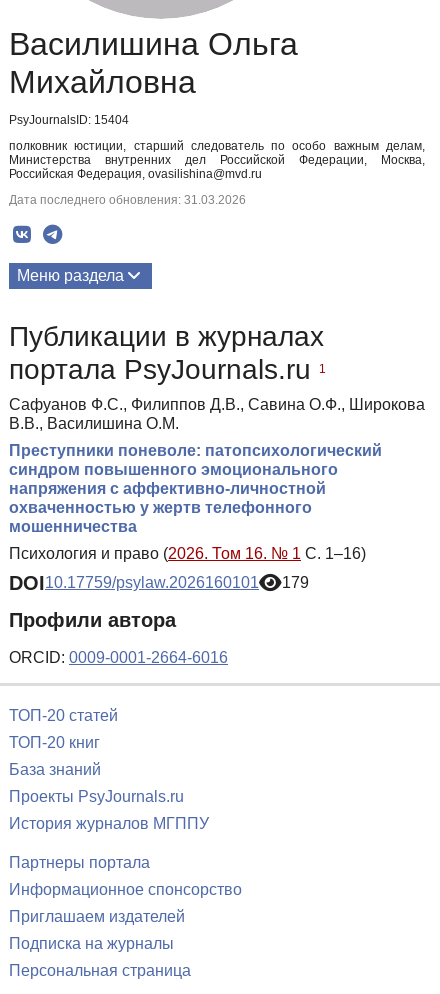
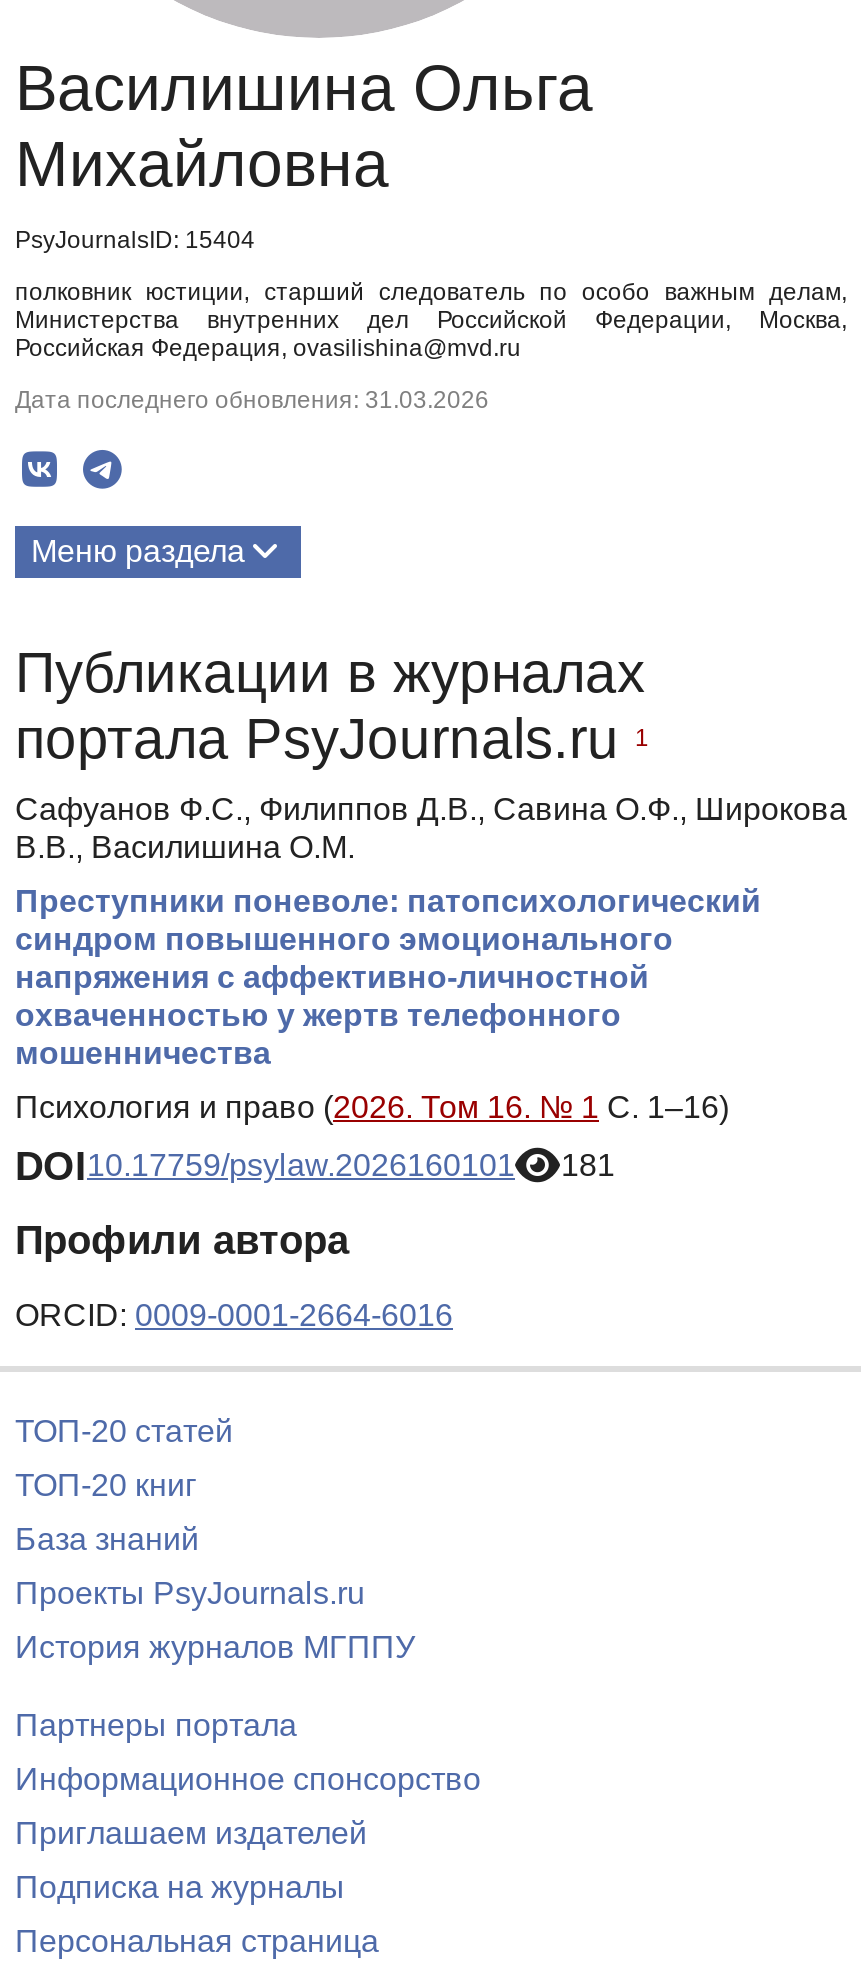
[9,572,309,594] DOI10.17759/psylaw.2026160101 179 -> [15,1144,615,1188] DOI10.17759/psylaw.2026160101 181

